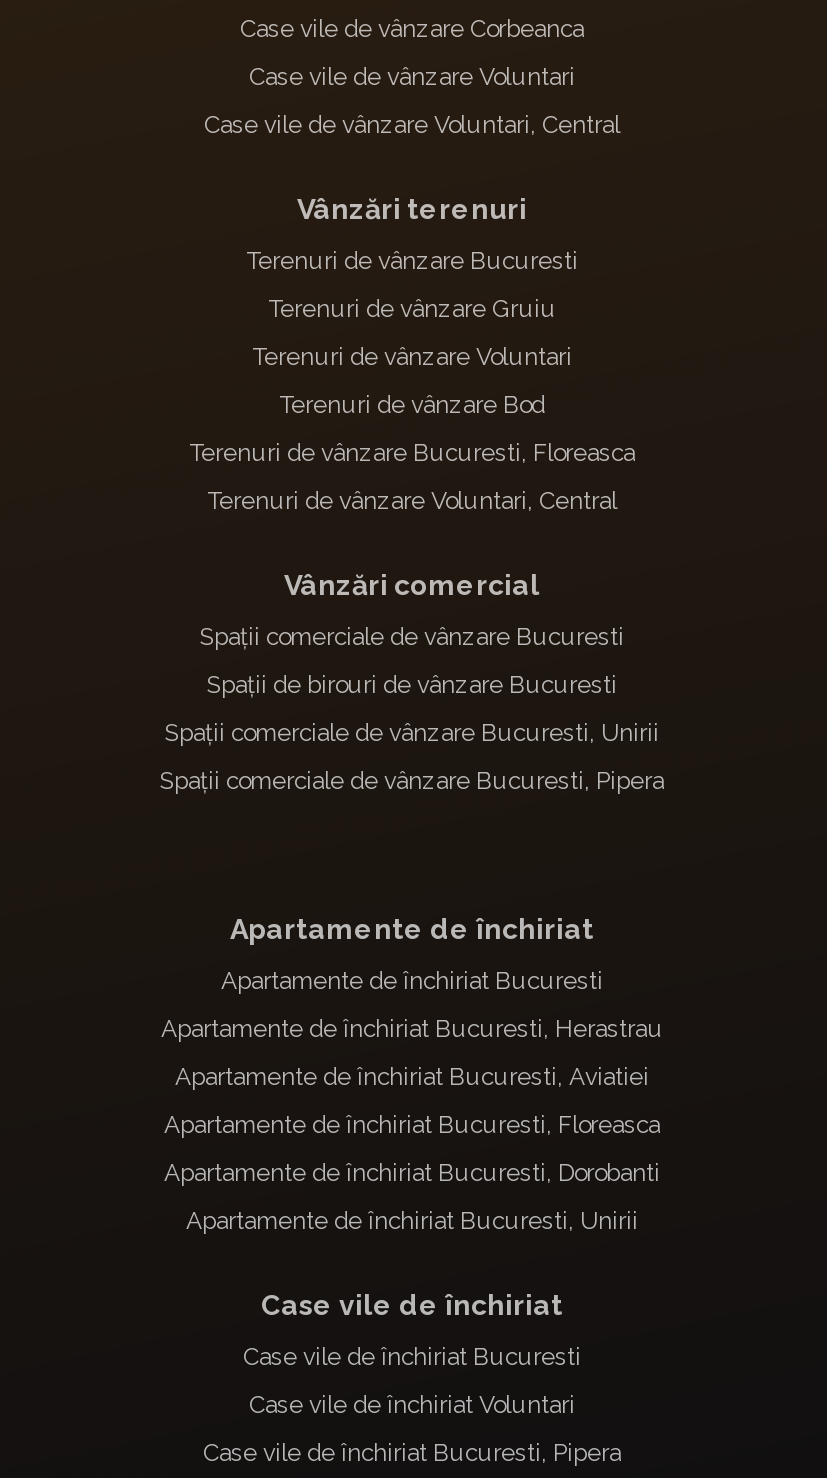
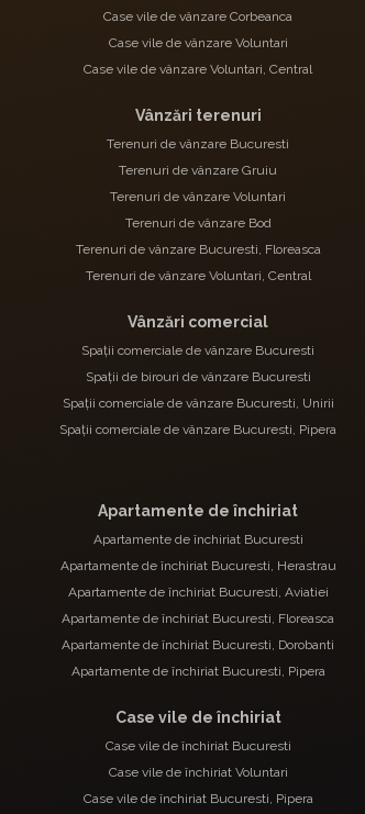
[186,1207,638,1235] Apartamente de închiriat Bucuresti, Unirii -> [71,664,325,679] Apartamente de închiriat Bucuresti, Pipera

